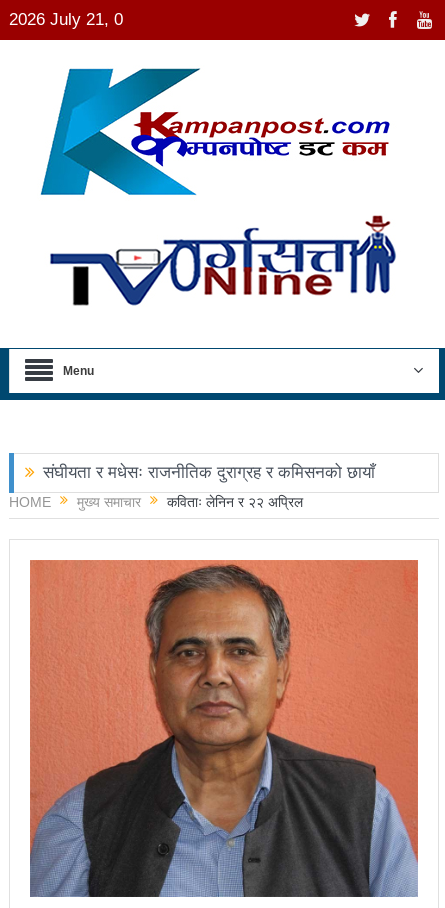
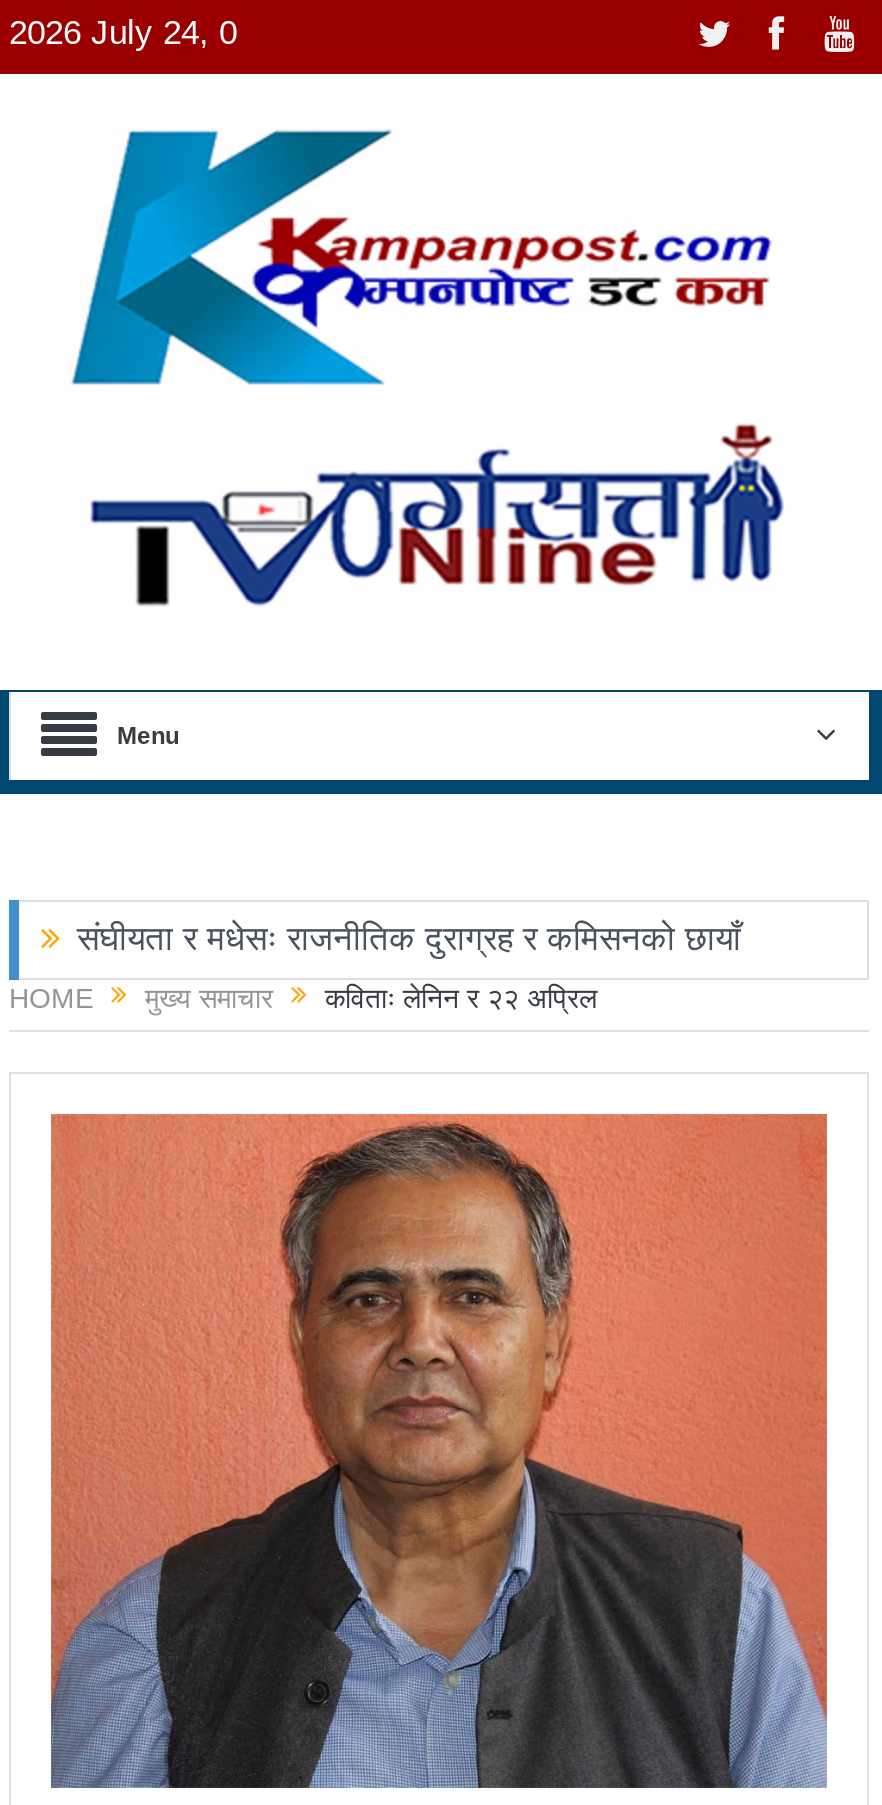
[9,10,123,29] 2026 July 21, 0 -> [9,14,237,52] 2026 July 24, 0

